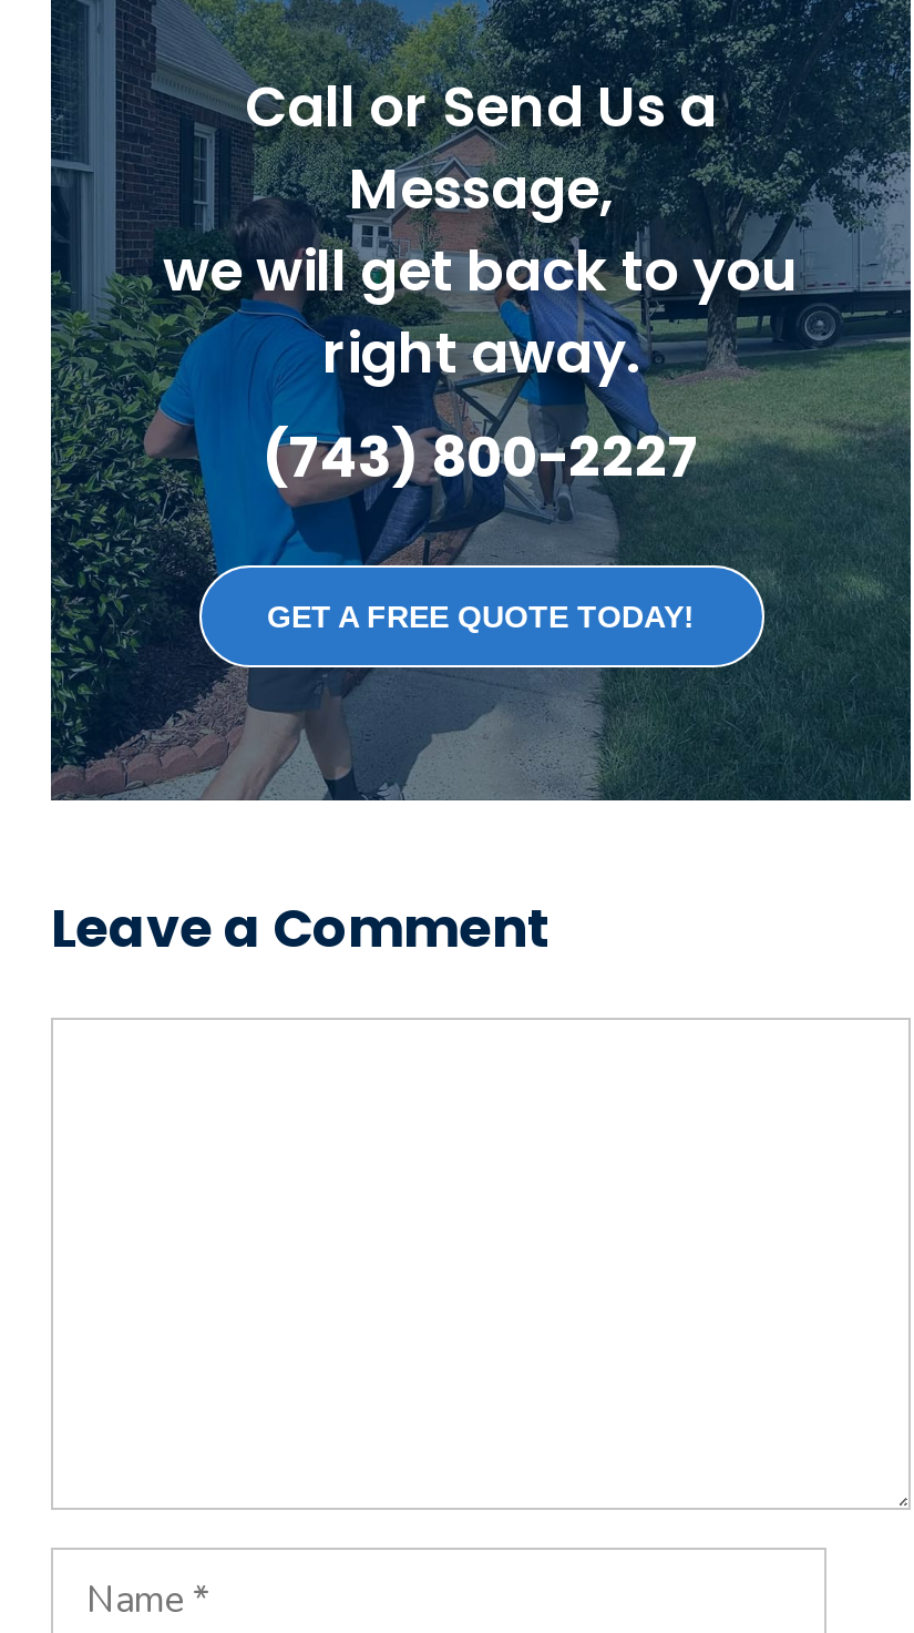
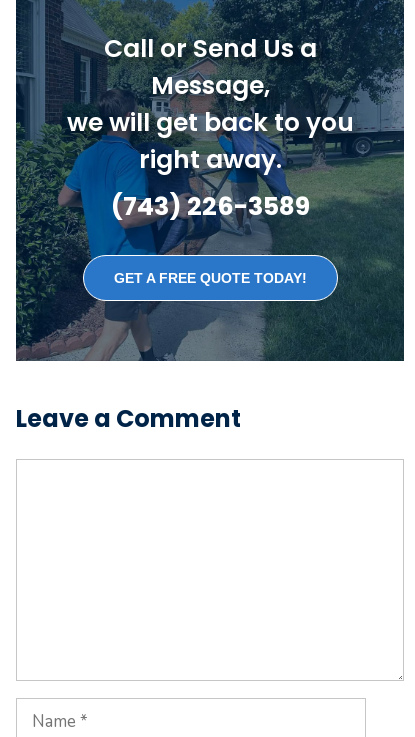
[263,420,699,497] (743) 800-2227 -> [110,189,309,224] (743) 226-3589

